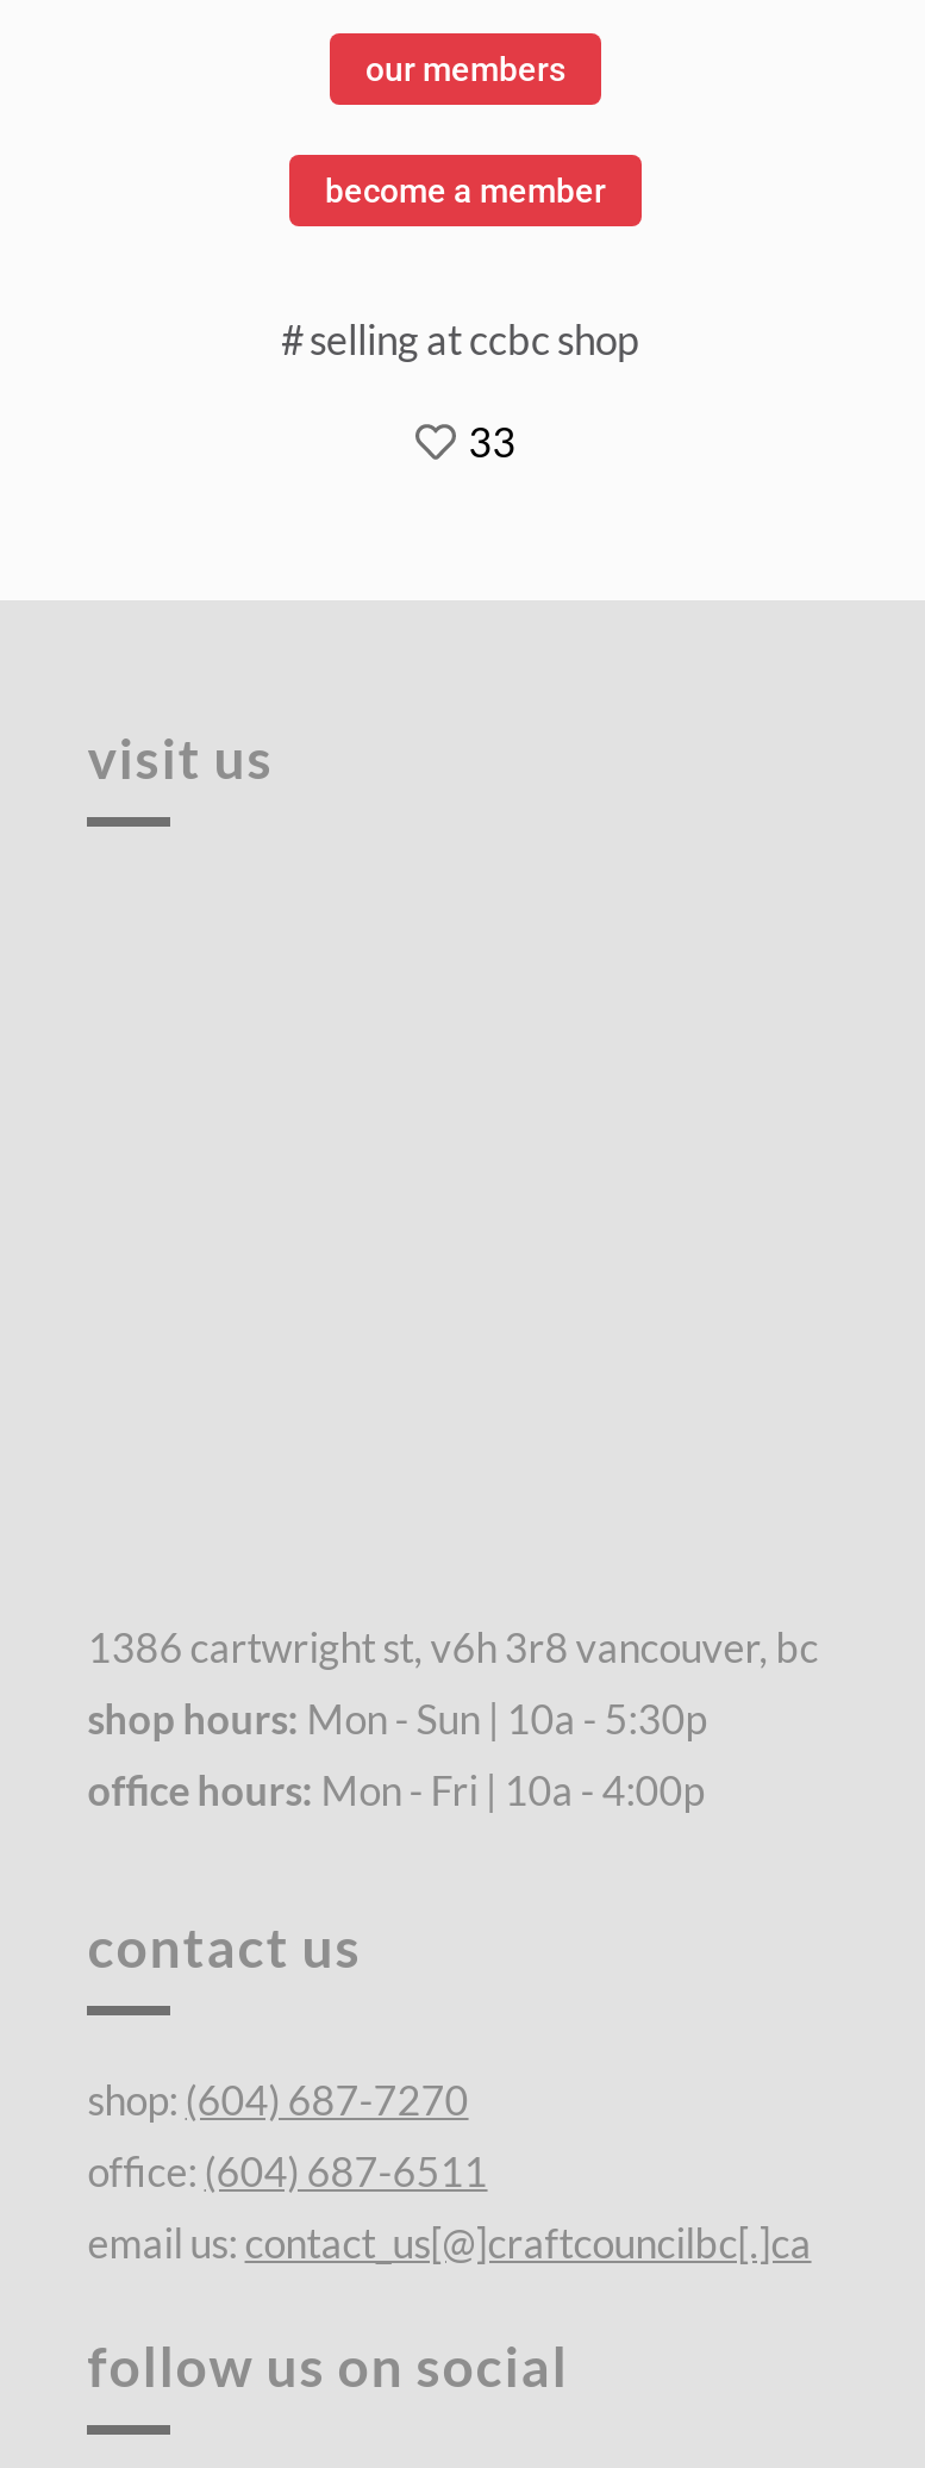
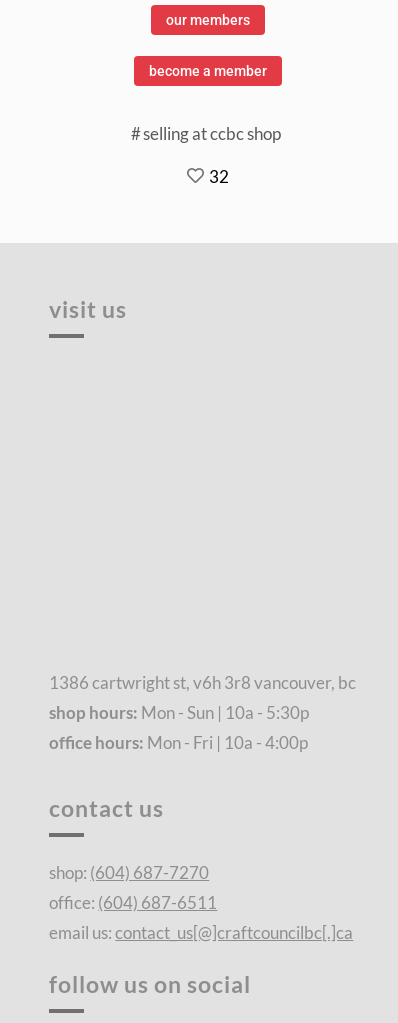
[468,418,516,468] 33 -> [209,166,229,187] 32

